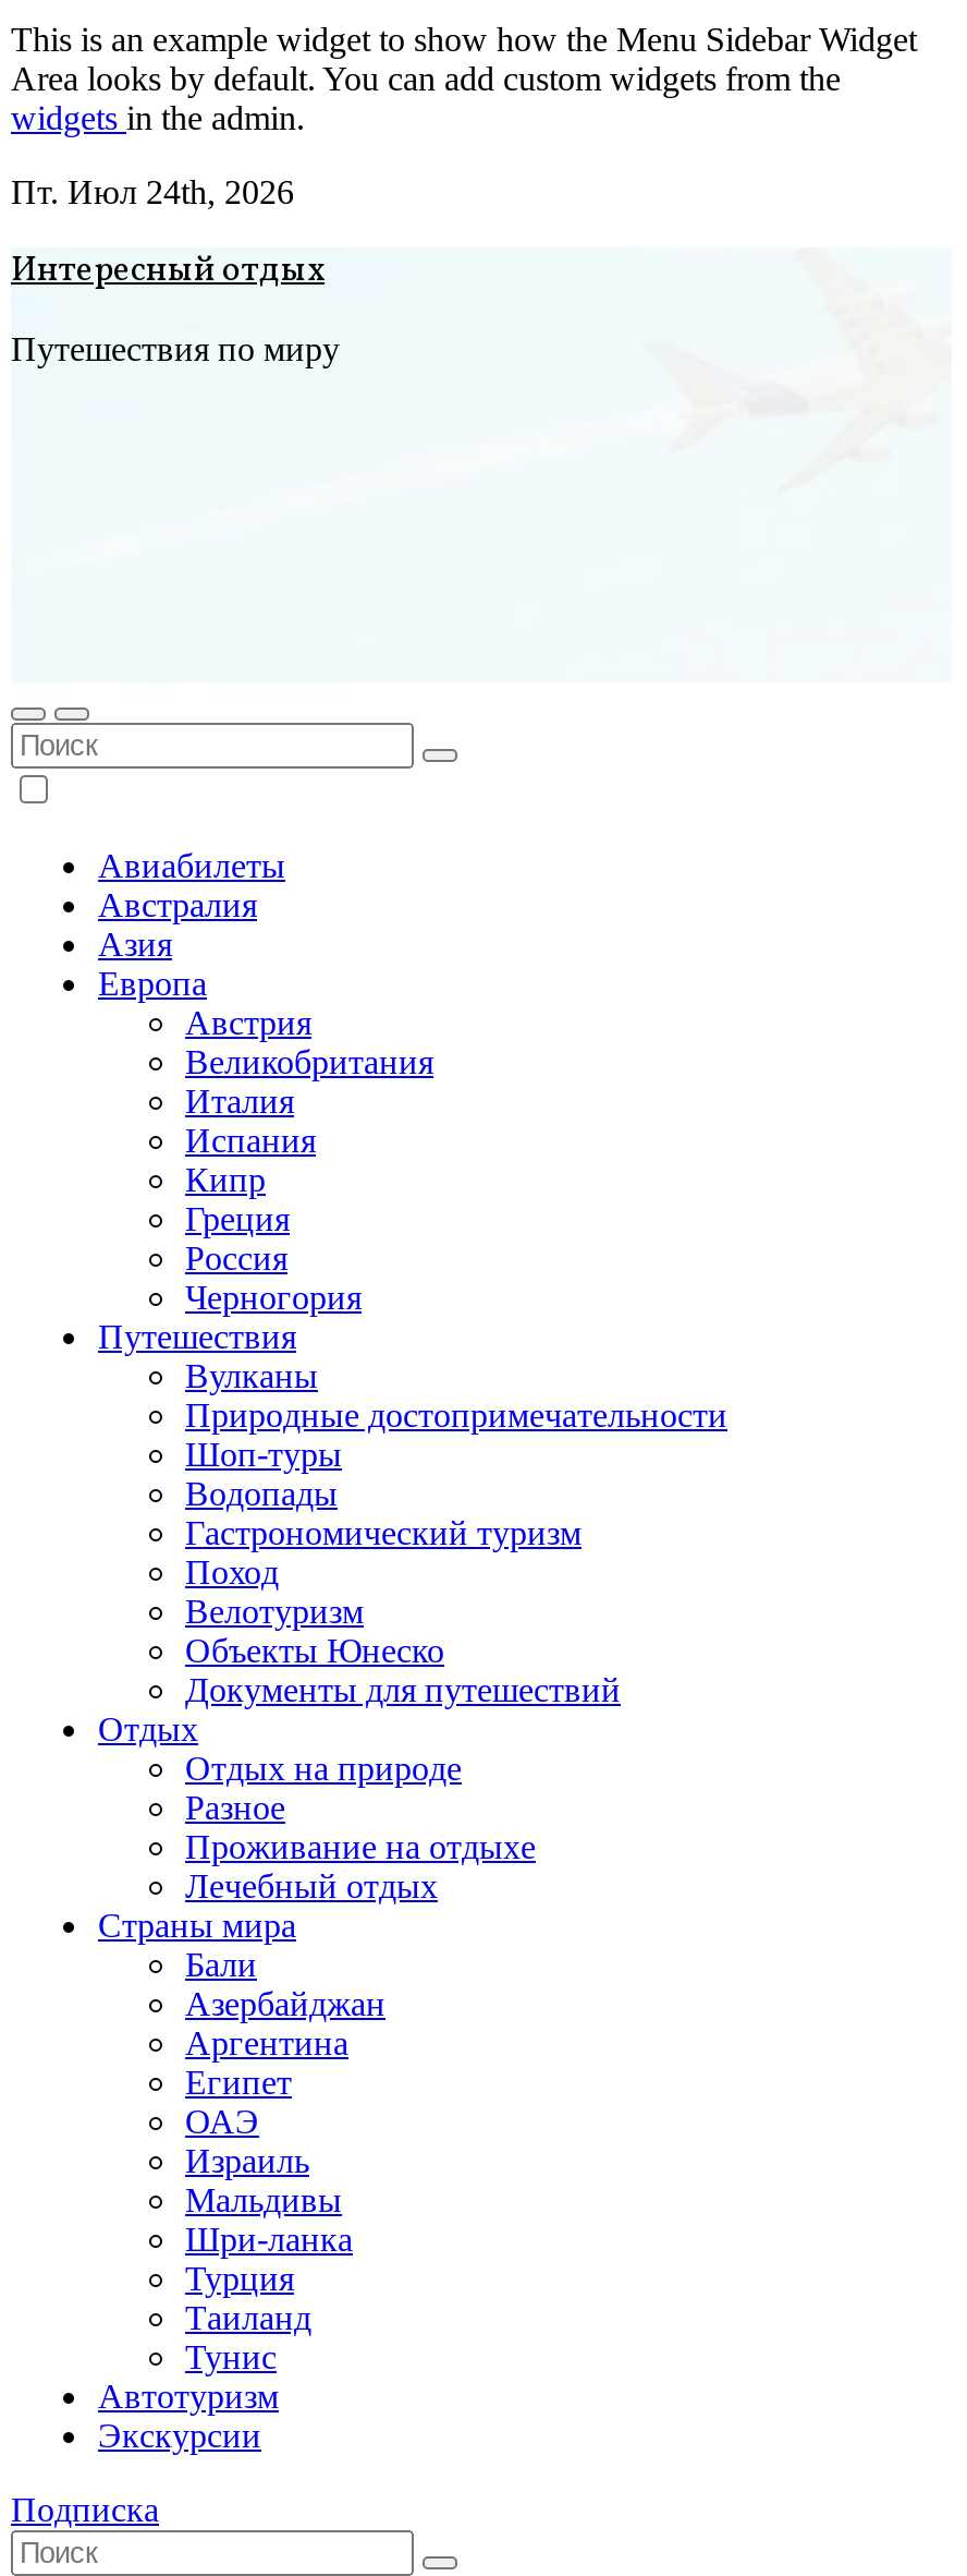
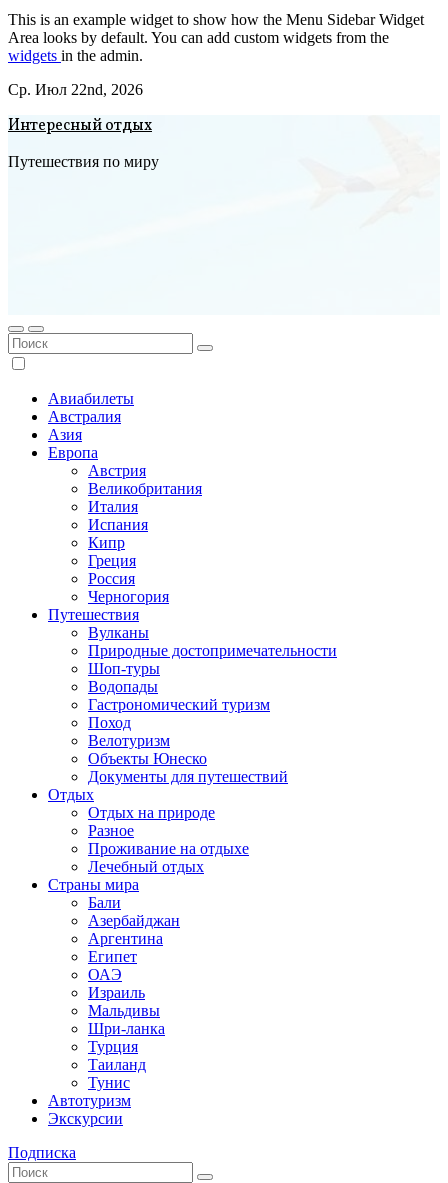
[11,174,294,211] Пт. Июл 24th, 2026 -> [8,81,143,98] Ср. Июл 22nd, 2026

